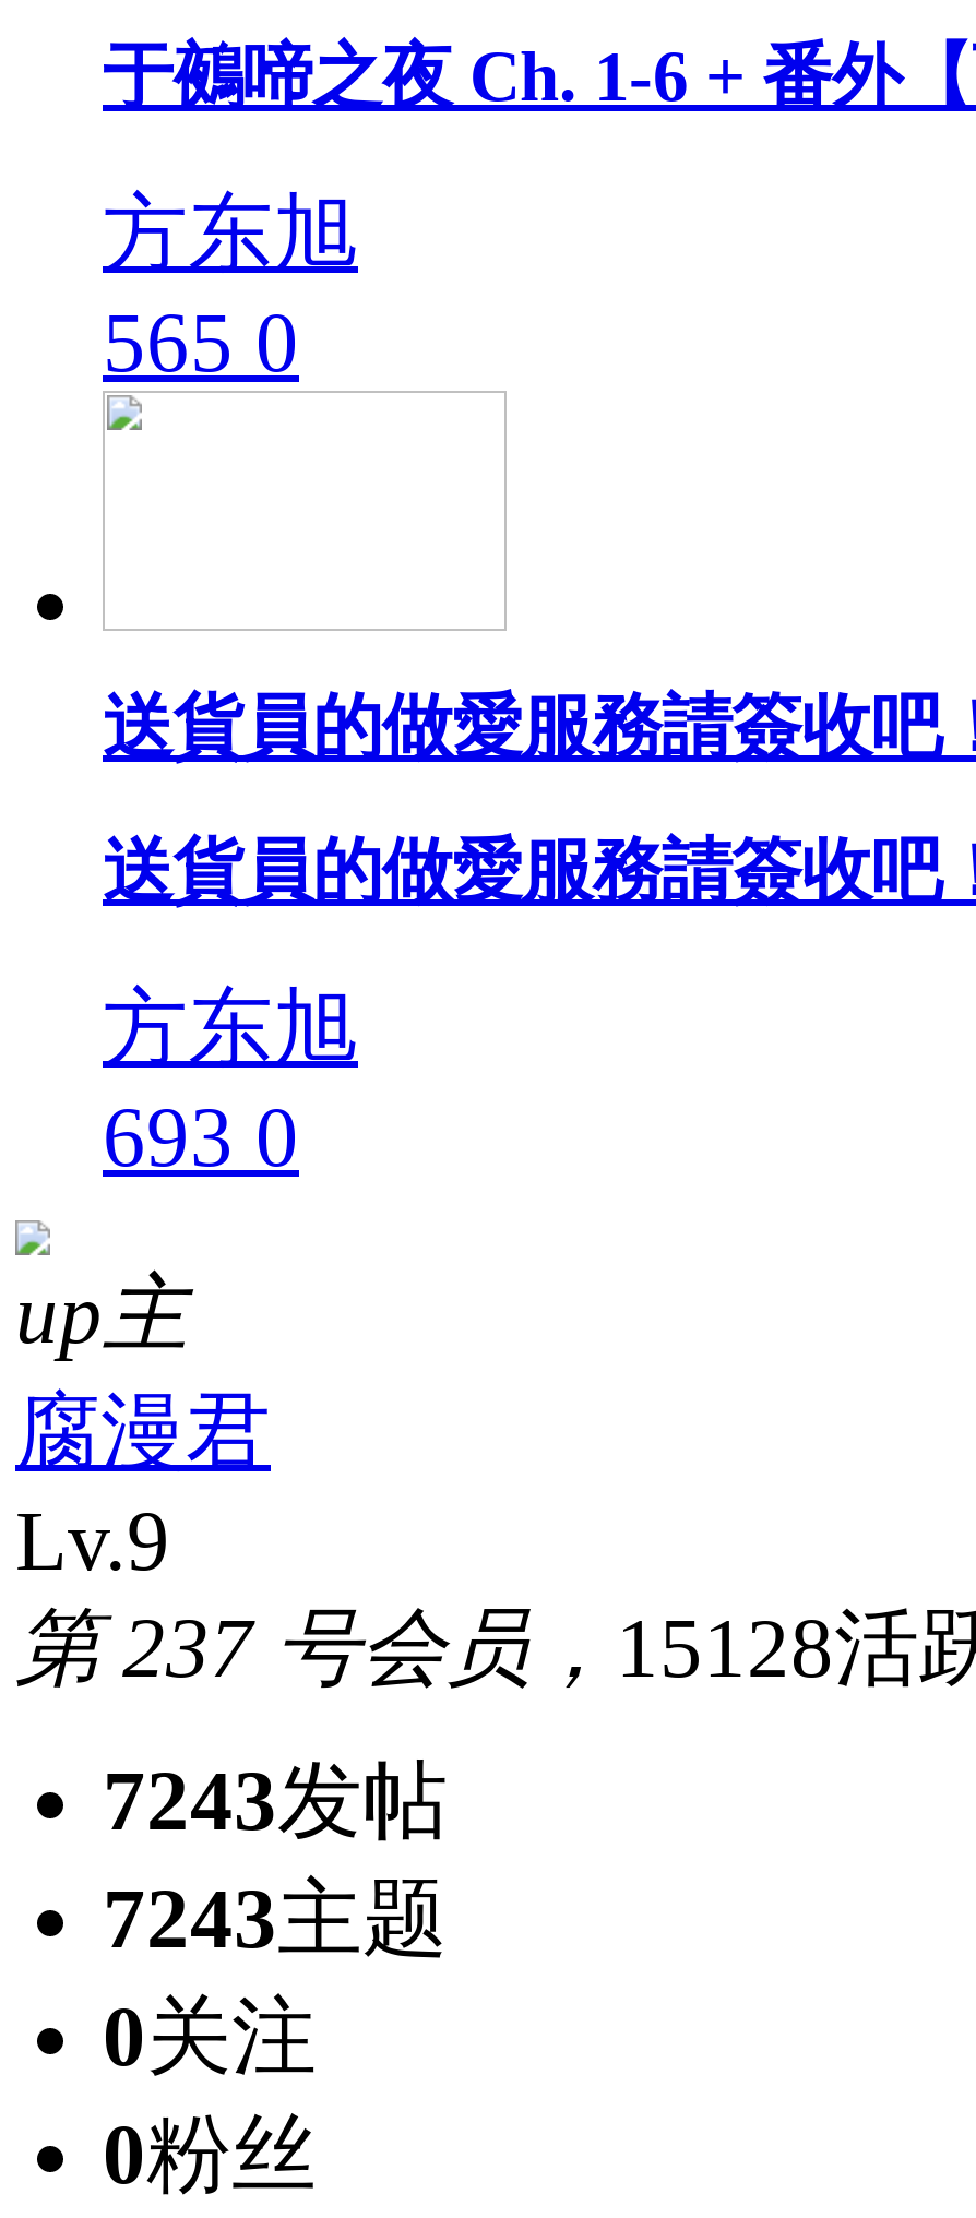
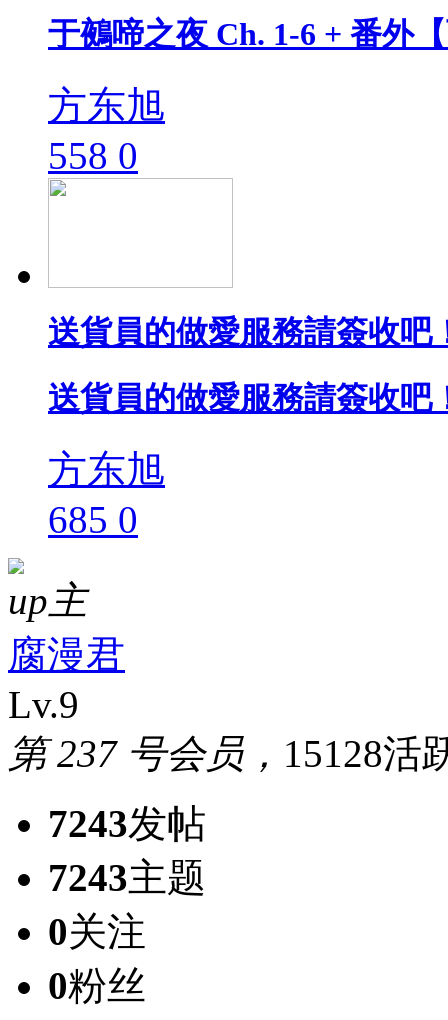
[103,296,299,390] 565 0 -> [48,134,138,177] 558 0
[103,1089,299,1183] 693 0 -> [48,498,138,541] 685 0

